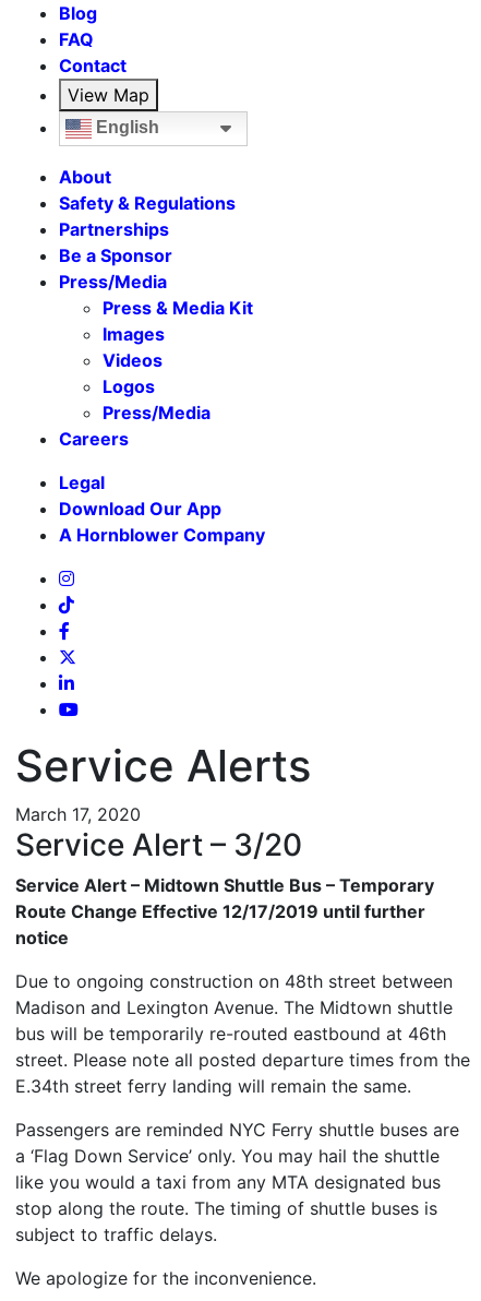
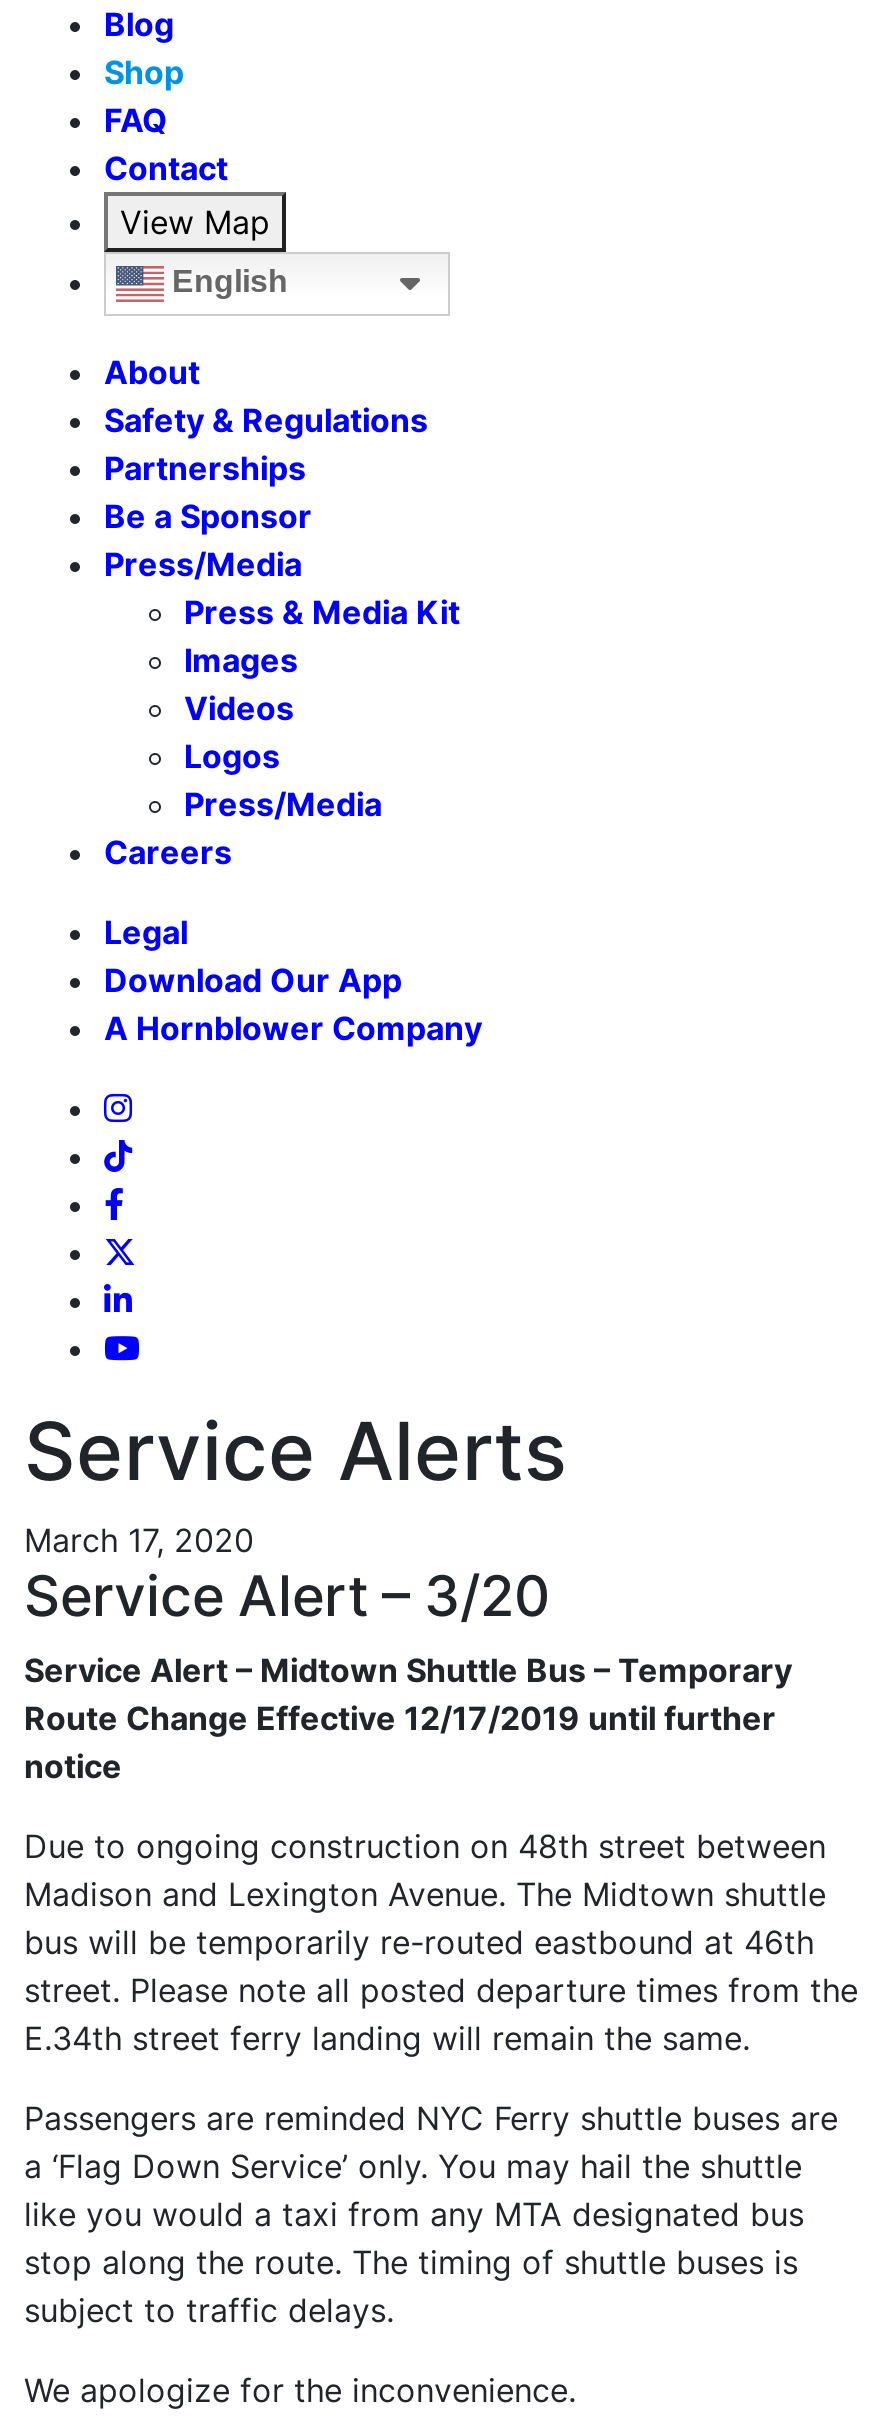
none -> [104,53,184,93] Shop

